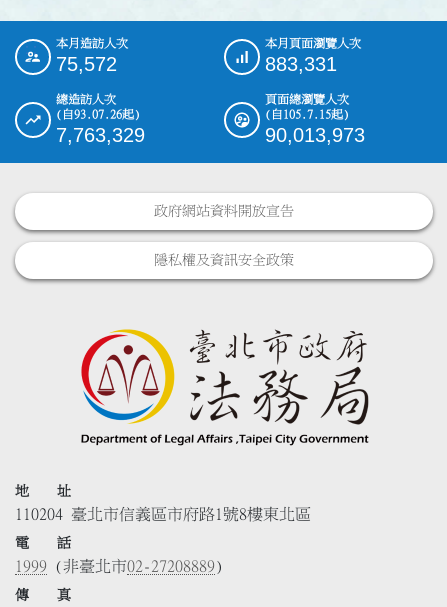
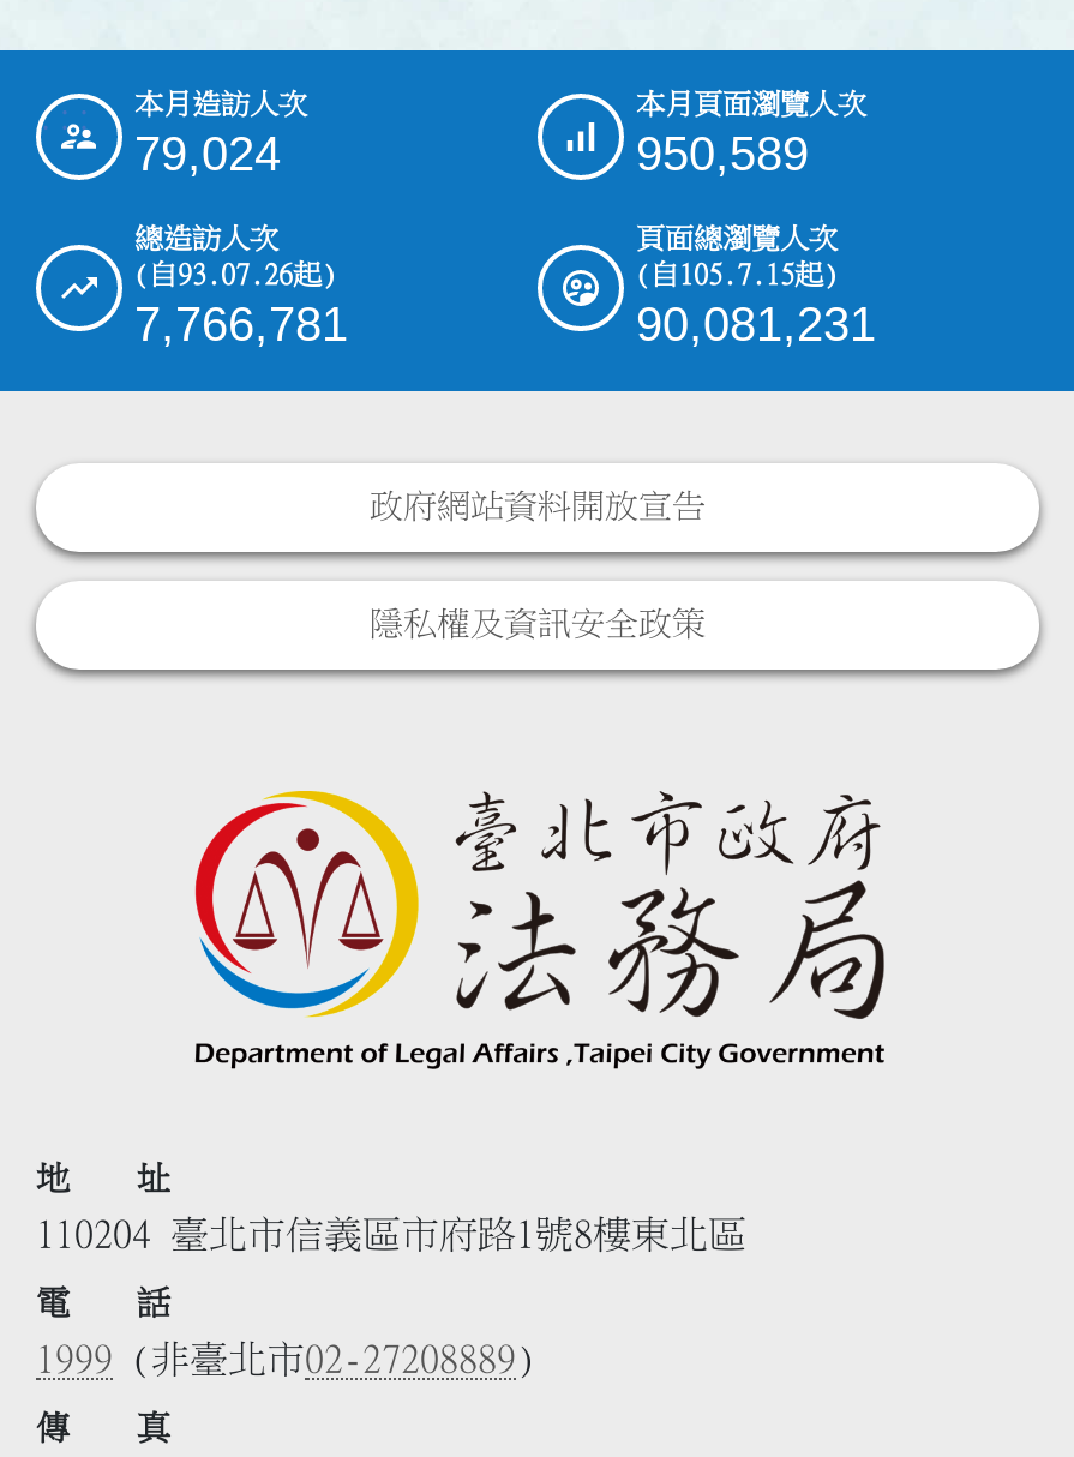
[56,53,117,75] 75,572 -> [134,128,281,181] 79,024
[265,53,337,75] 883,331 -> [636,128,809,181] 950,589
[56,124,145,146] 7,763,329 -> [134,299,348,351] 7,766,781
[265,124,365,146] 90,013,973 -> [636,299,876,351] 90,081,231

